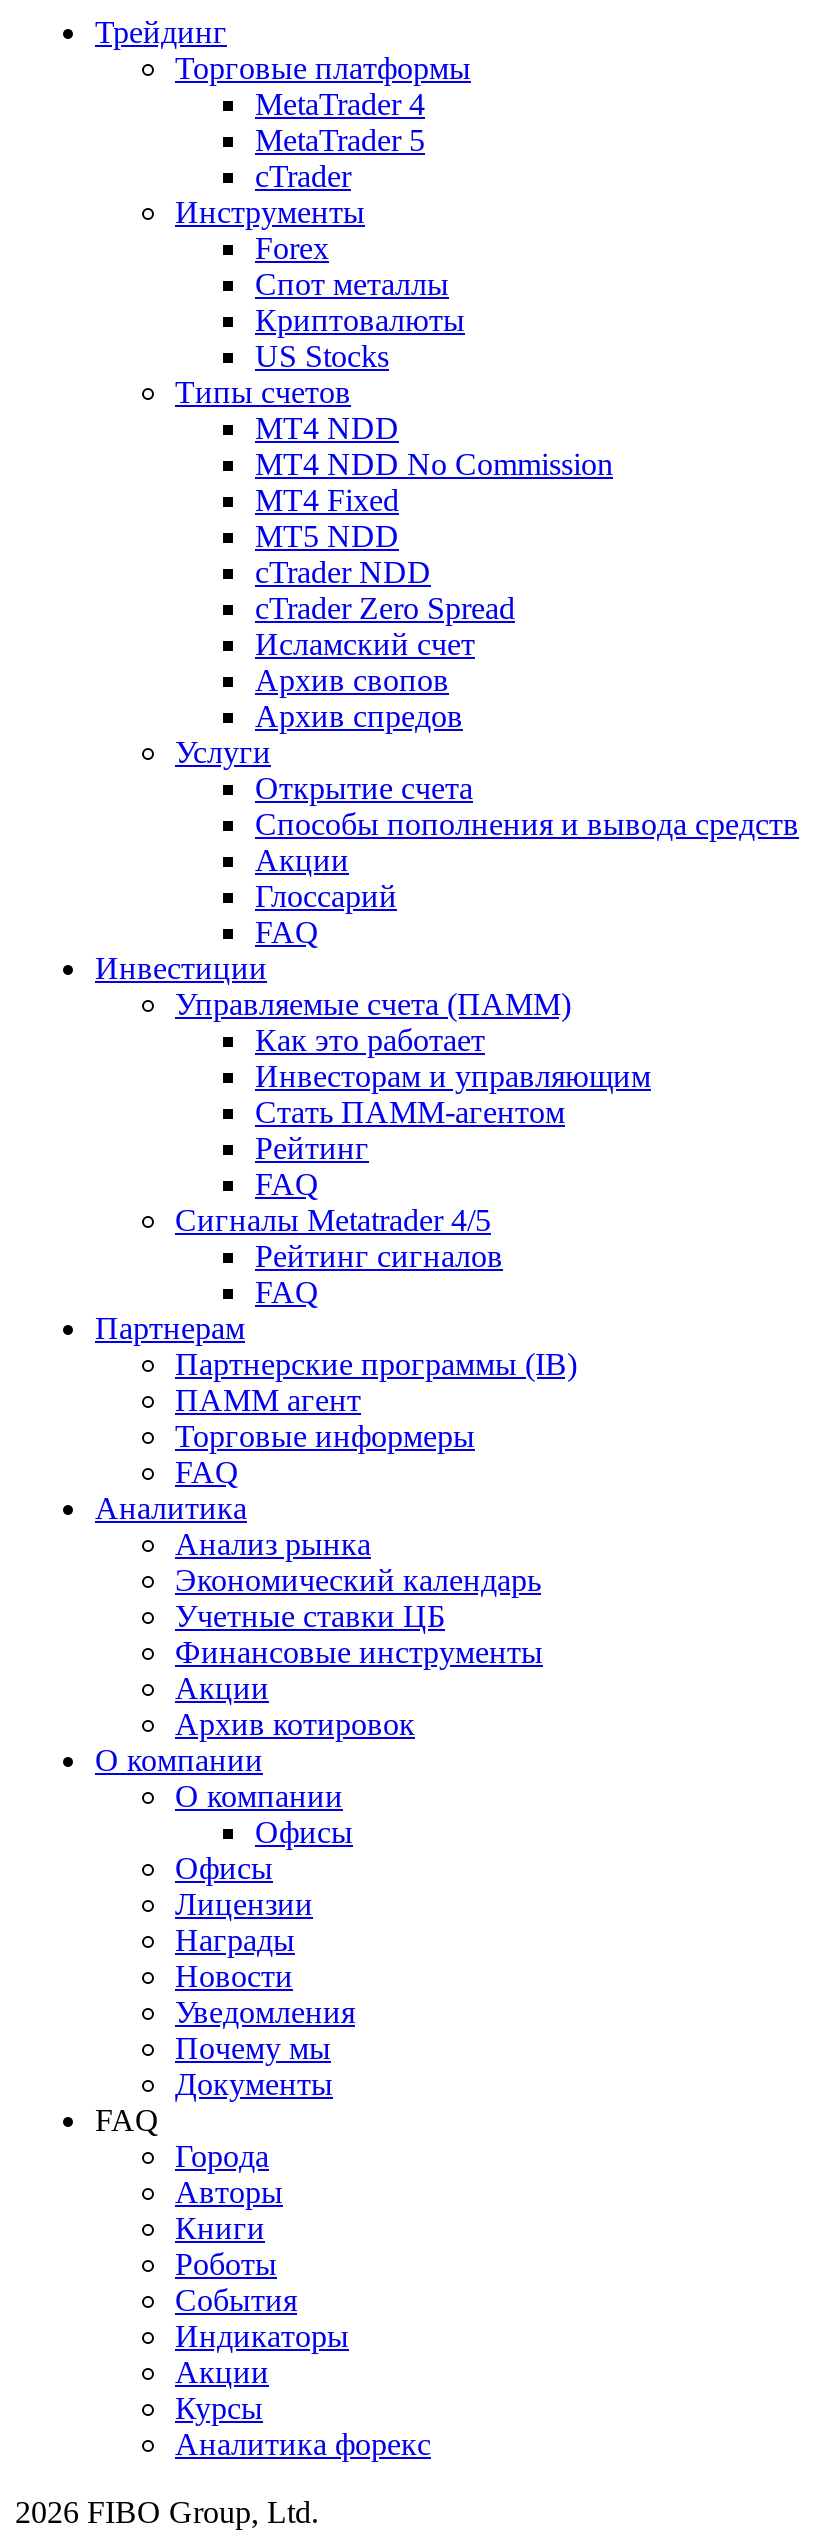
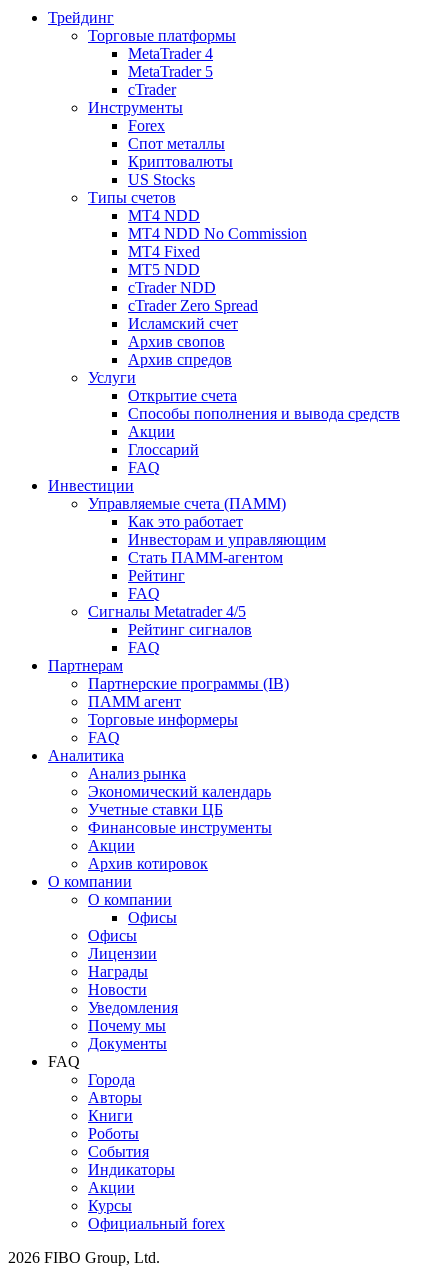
[175,2427,431,2461] Аналитика форекс -> [88,1215,225,1232] Официальный forex

